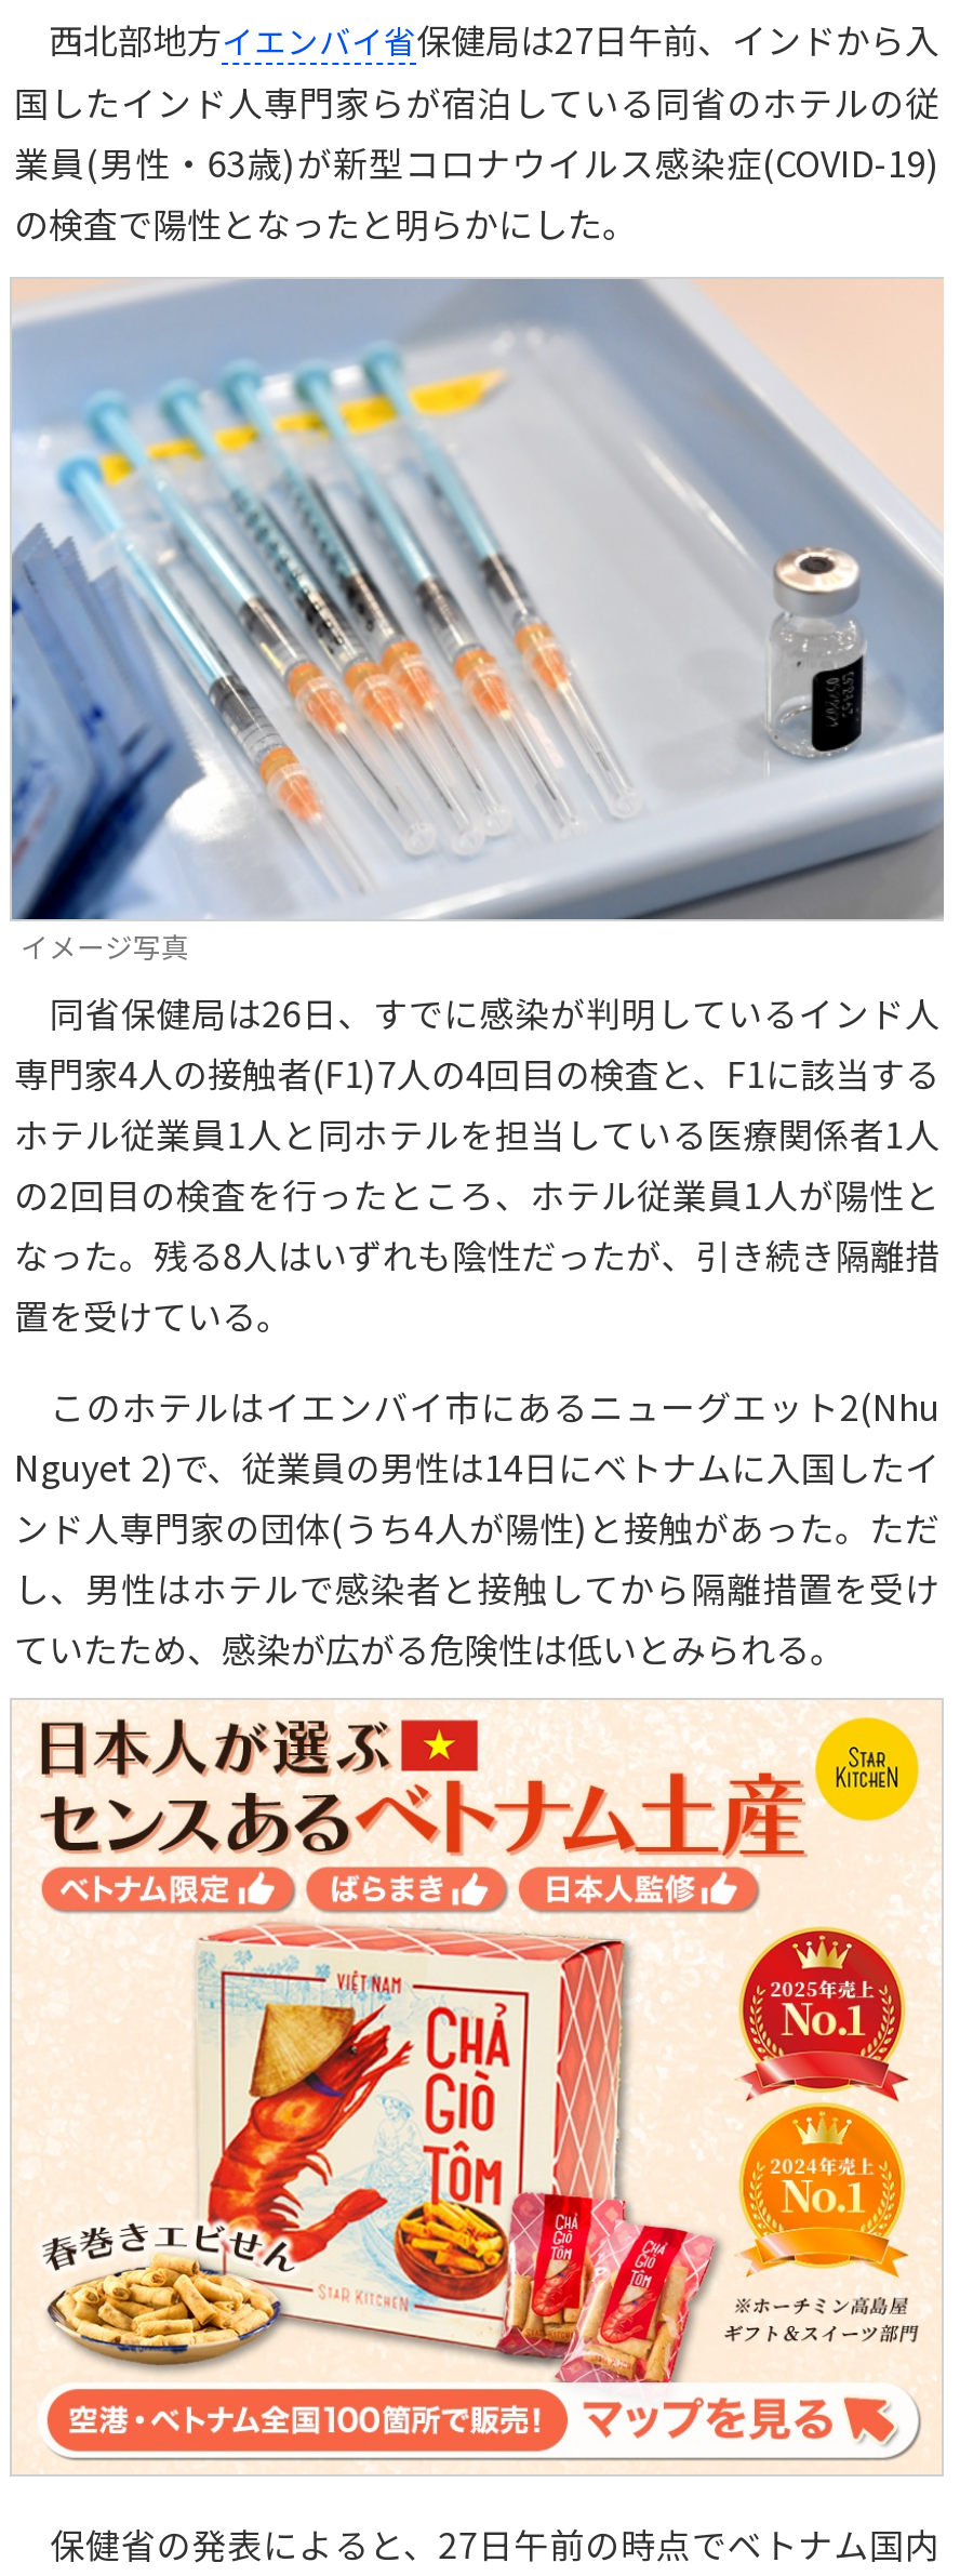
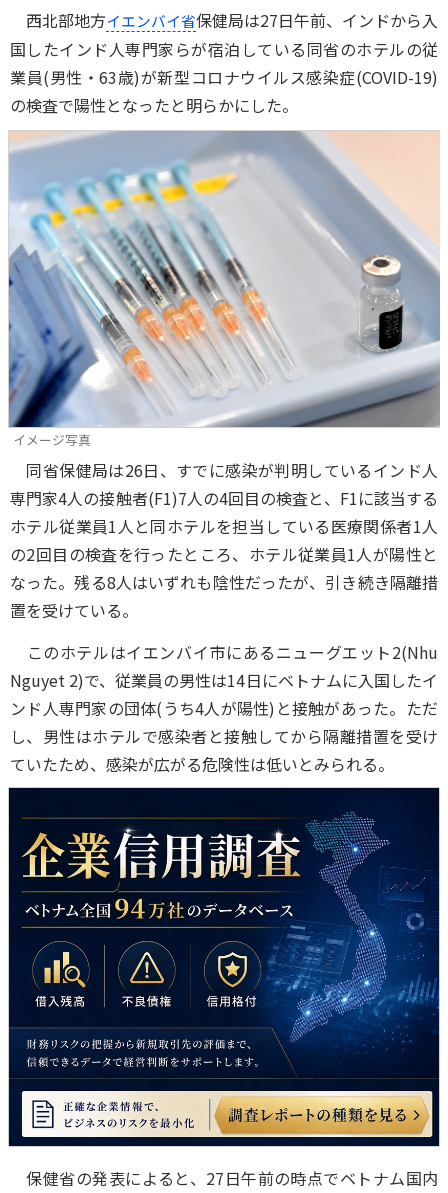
[12,1700,942,2474] [image] -> [8,787,440,1147] [image]

